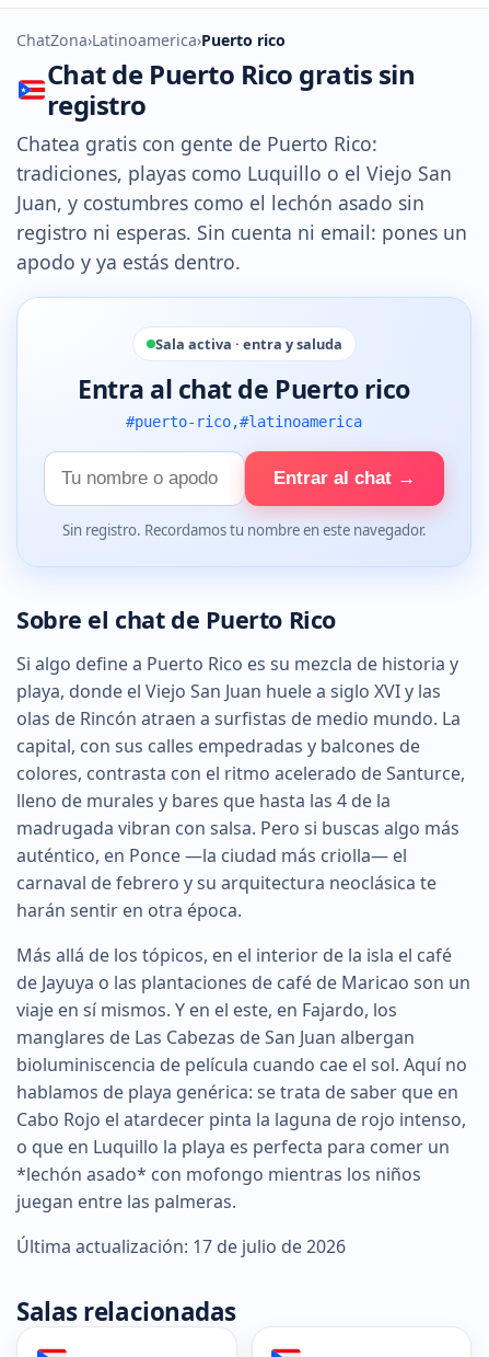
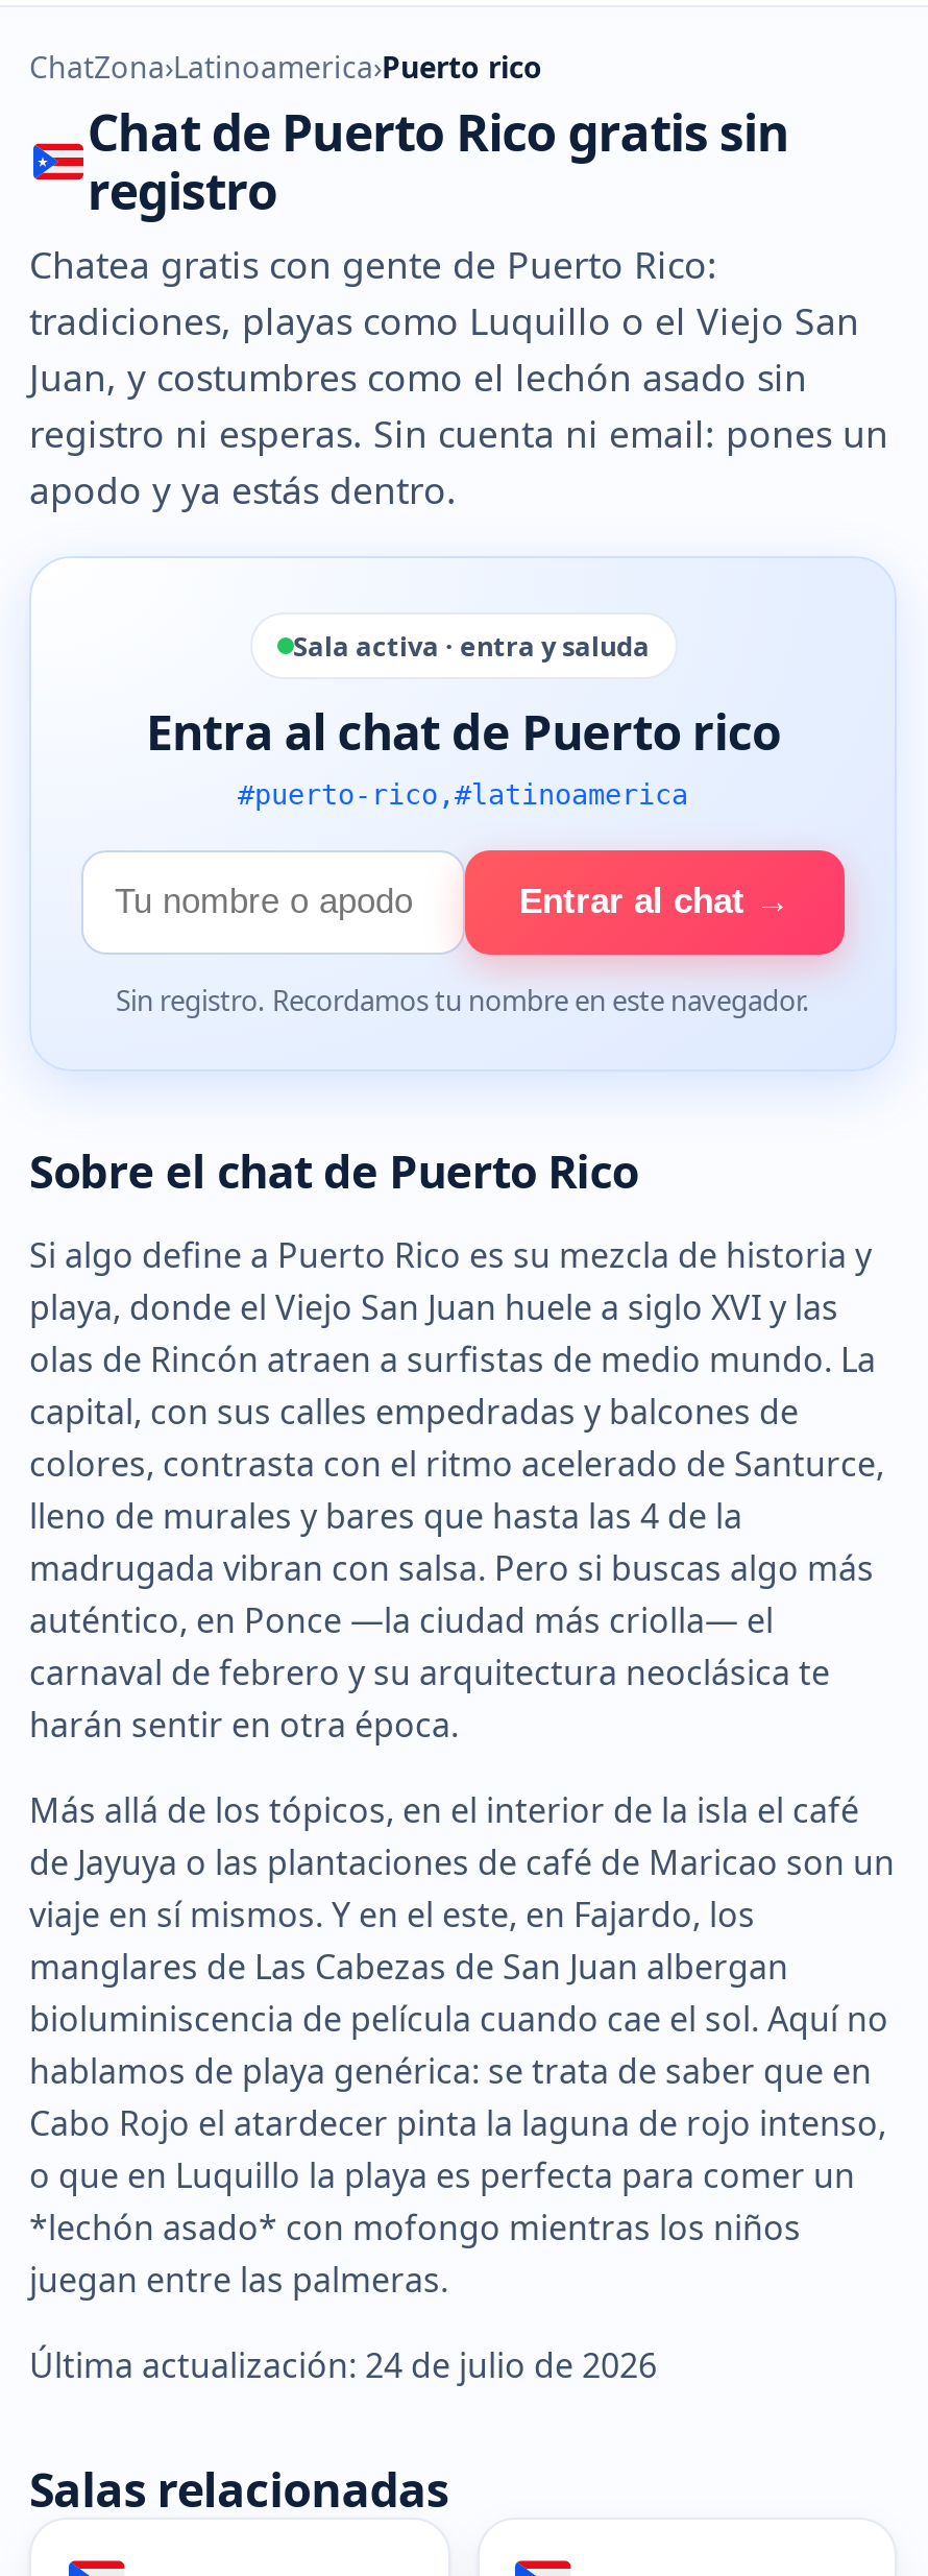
[16,1234,346,1258] Última actualización: 17 de julio de 2026 -> [29,2341,657,2387] Última actualización: 24 de julio de 2026

